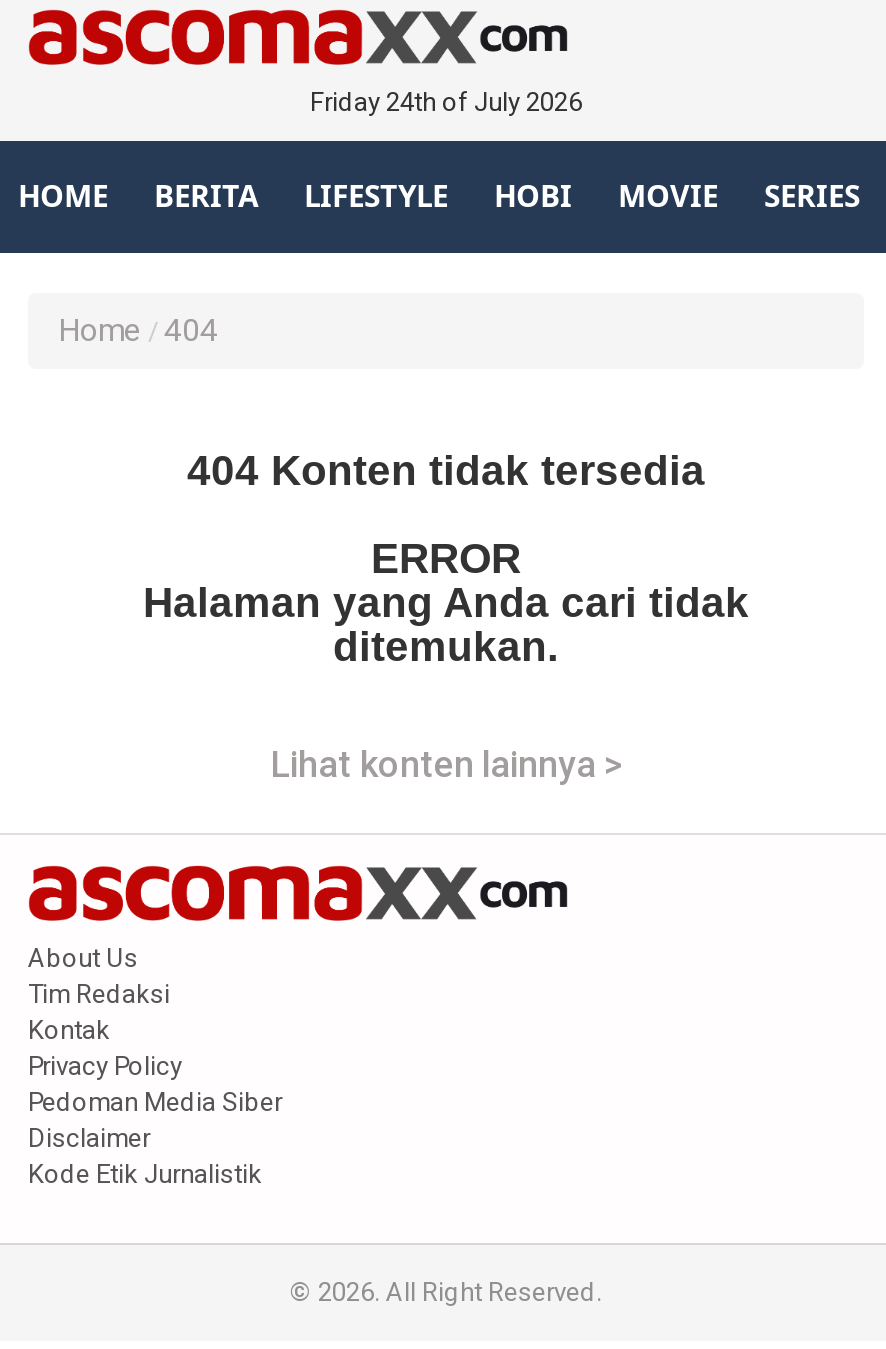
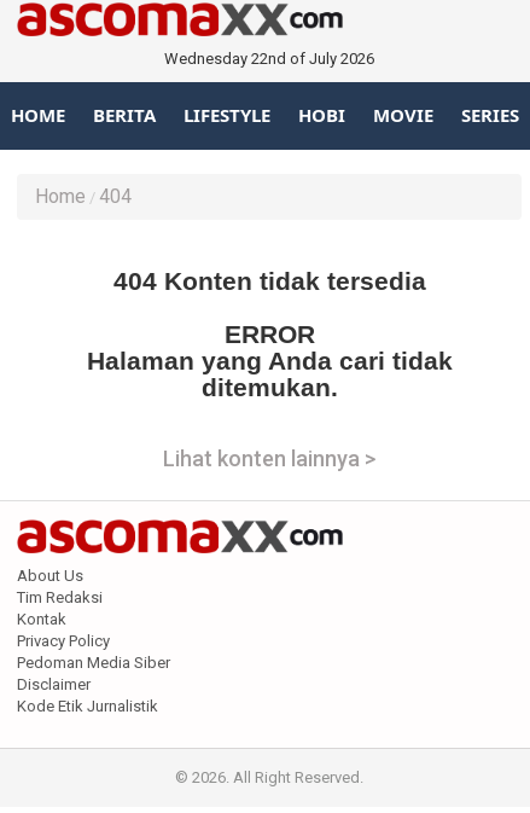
[310,87,582,117] Friday 24th of July 2026 -> [164,49,374,68] Wednesday 22nd of July 2026

